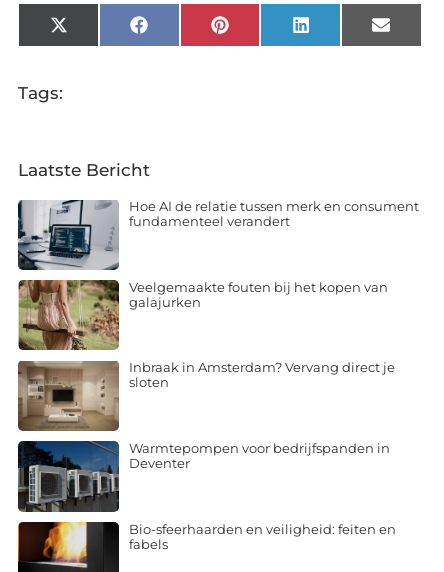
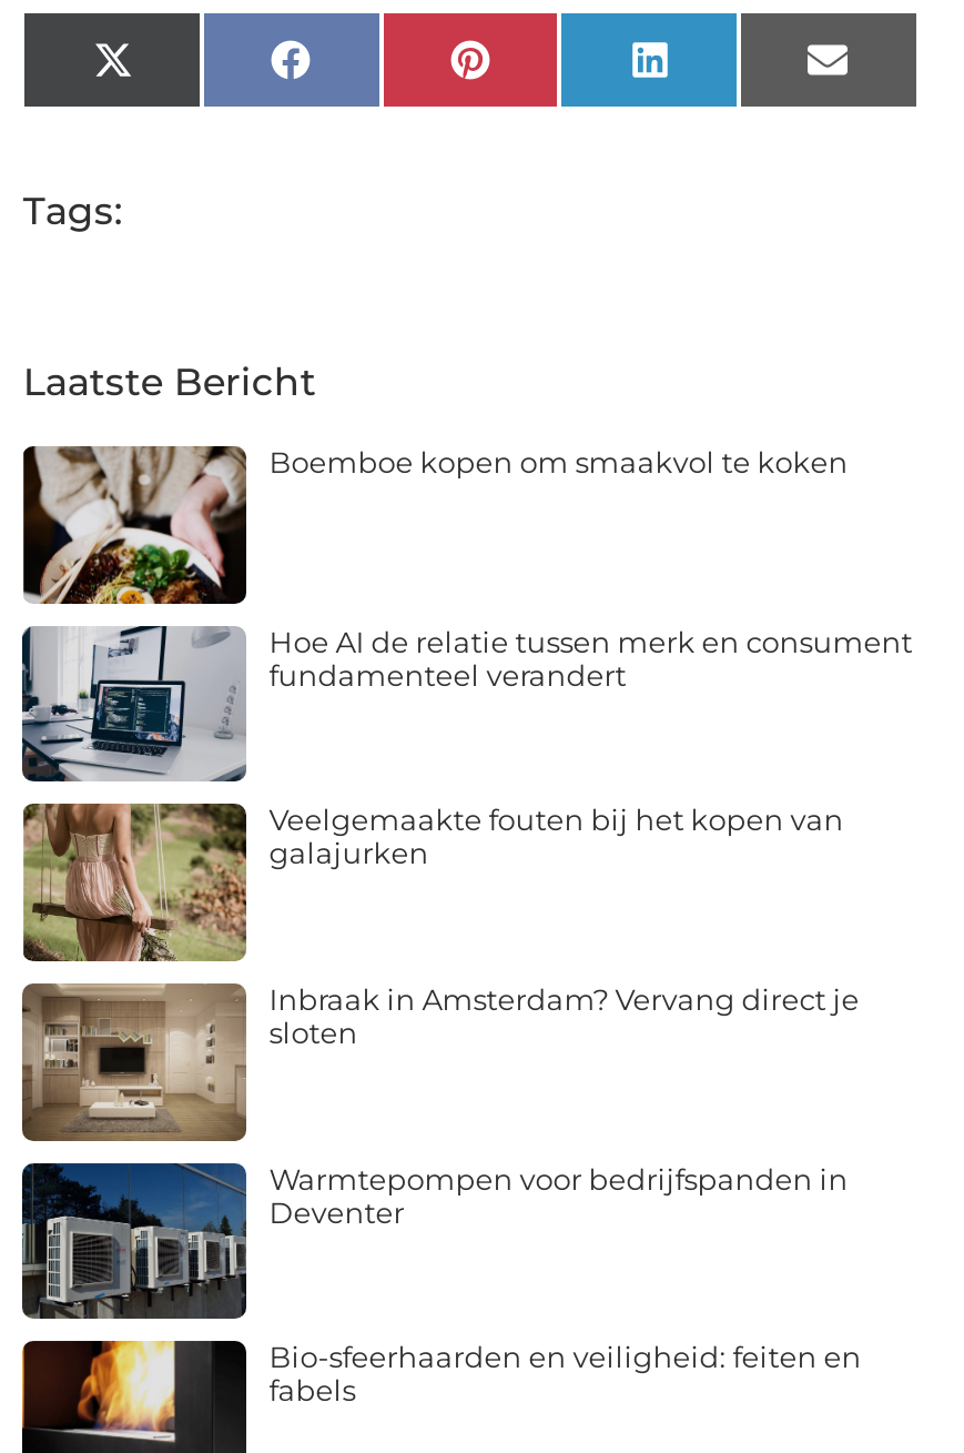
none -> [22,444,848,606] [image] | Boemboe kopen om smaakvol te koken

